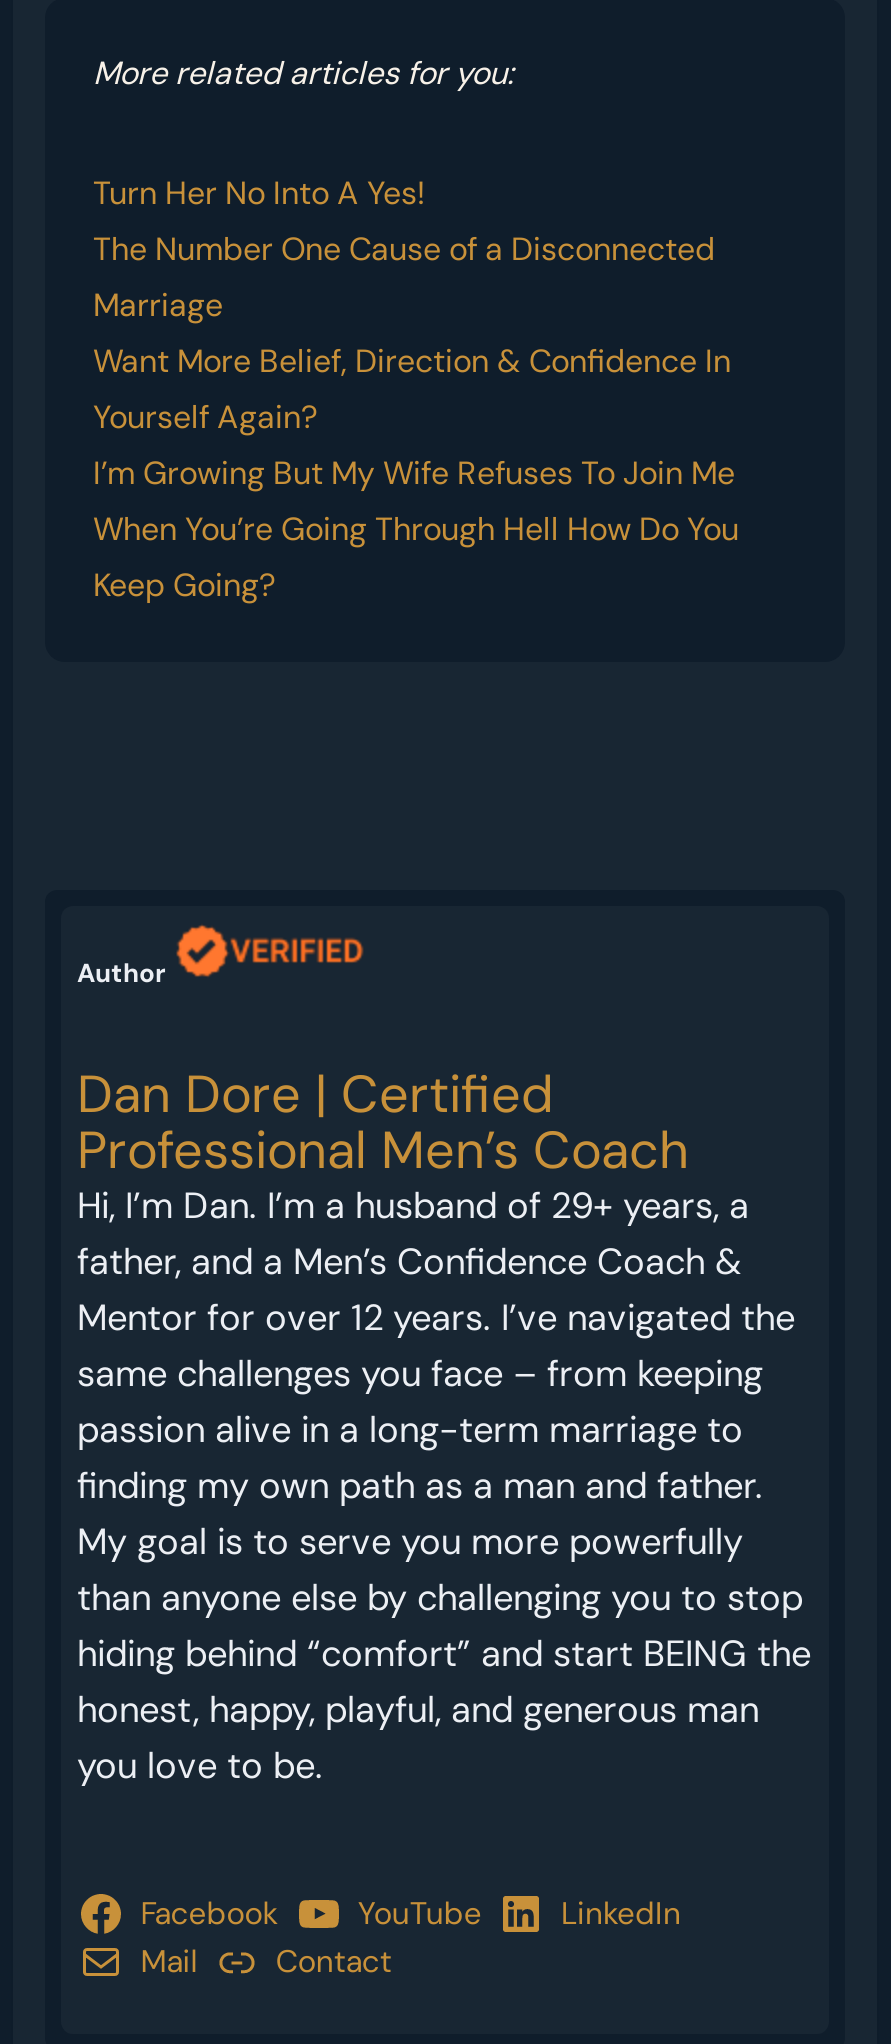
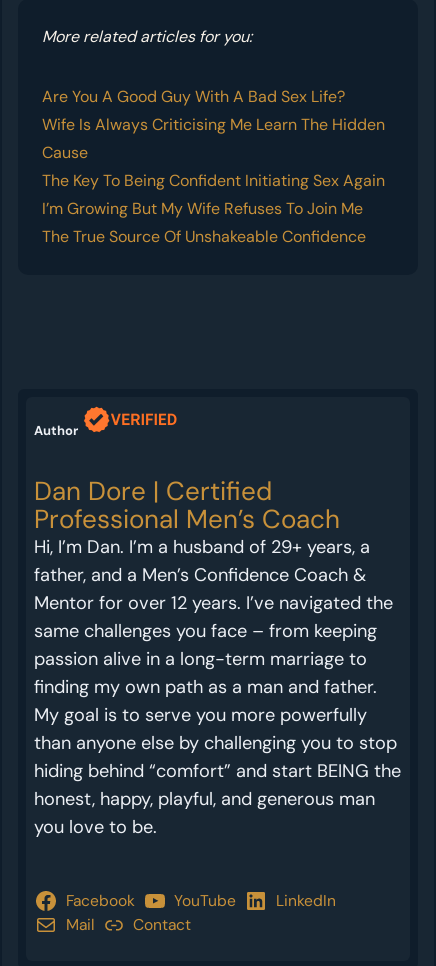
[93,172,731,438] Turn Her No Into A Yes! | The Number One Cause of a Disconnected | Marriage | Want More Belief, Direction & Confidence In | Yourself Again? -> [42,86,385,191] Are You A Good Guy With A Bad Sex Life? | Wife Is Always Criticising Me Learn The Hidden | Cause | The Key To Being Confident Initiating Sex Again
[93,508,739,606] When You’re Going Through Hell How Do You | Keep Going? -> [42,226,366,247] The True Source Of Unshakeable Confidence

